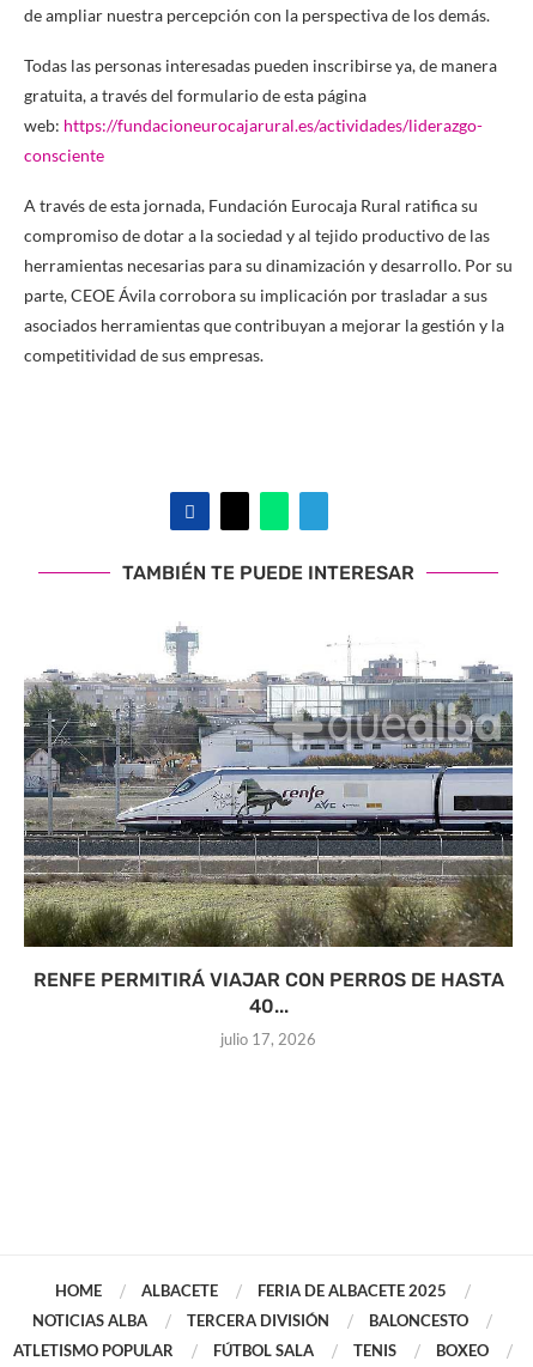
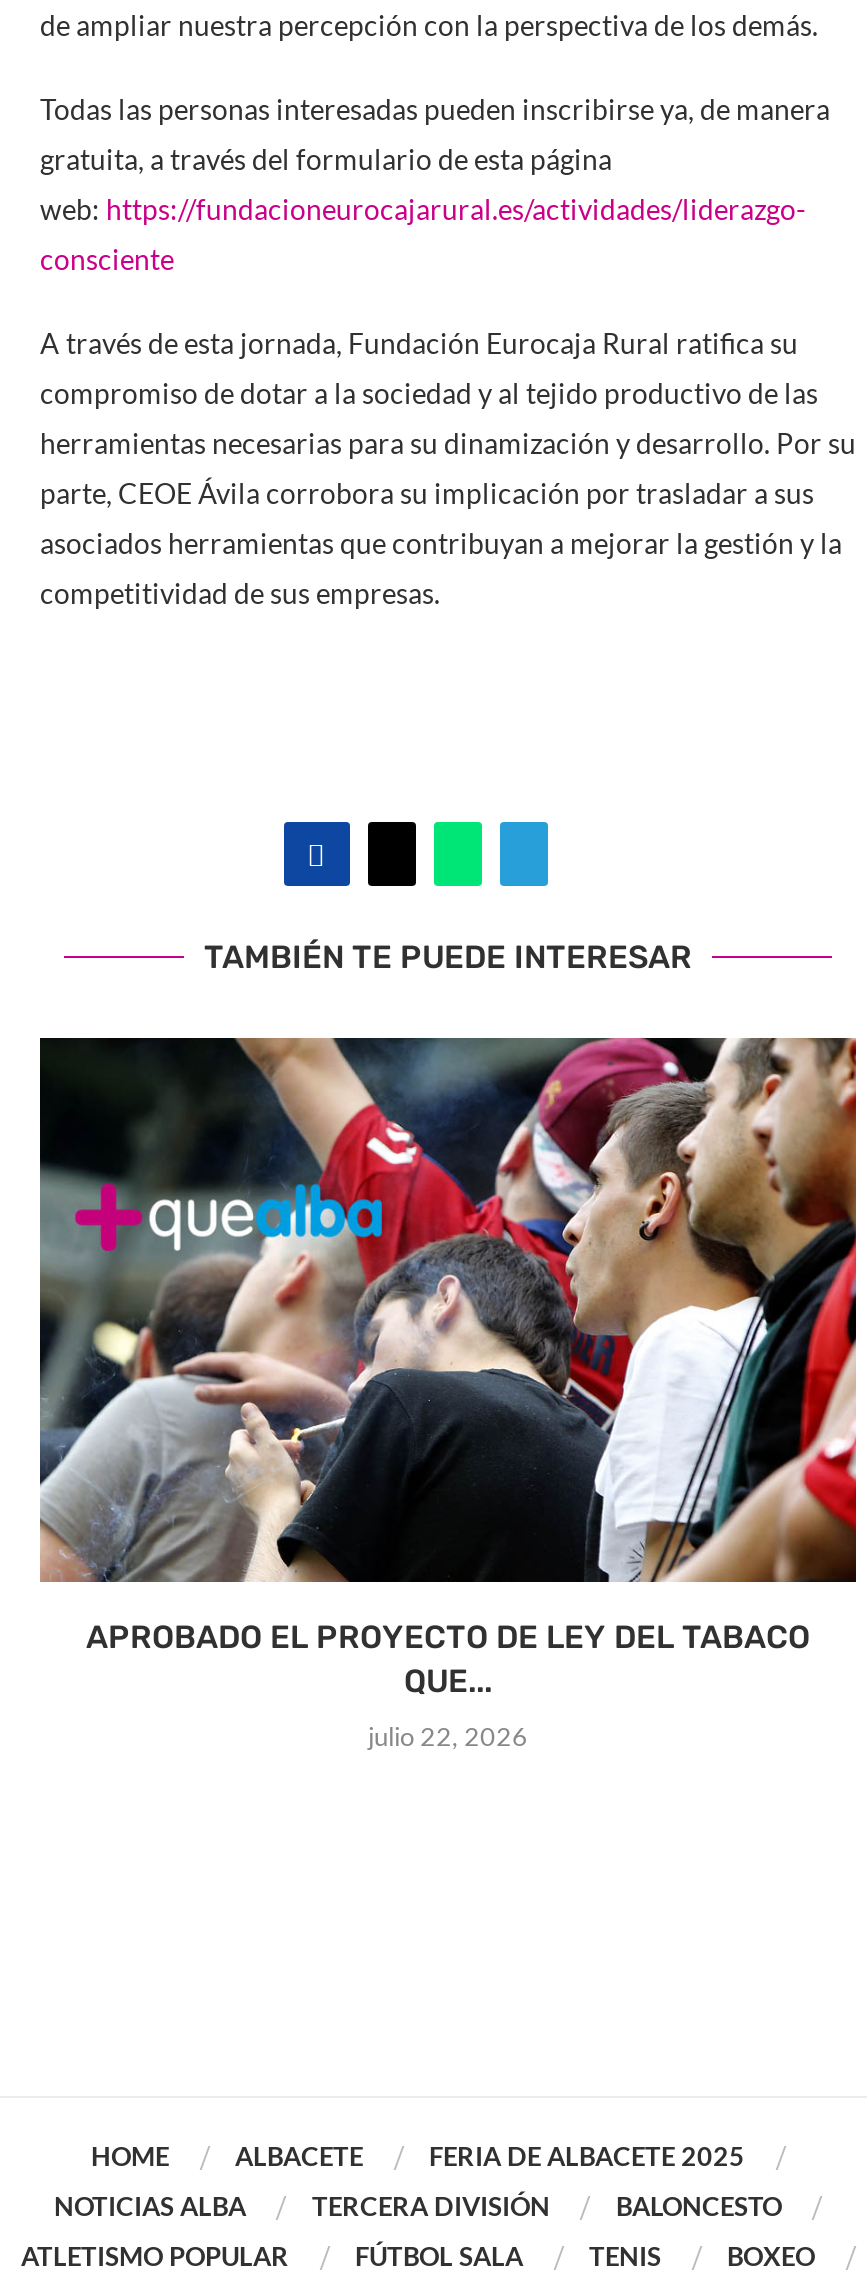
[23,621,514,1017] [image] | RENFE PERMITIRÁ VIAJAR CON PERROS DE HASTA | 40... -> [38,1036,858,1700] [image] | APROBADO EL PROYECTO DE LEY DEL TABACO | QUE...
[220,1029,316,1049] julio 17, 2026 -> [368,1720,528,1752] julio 22, 2026

